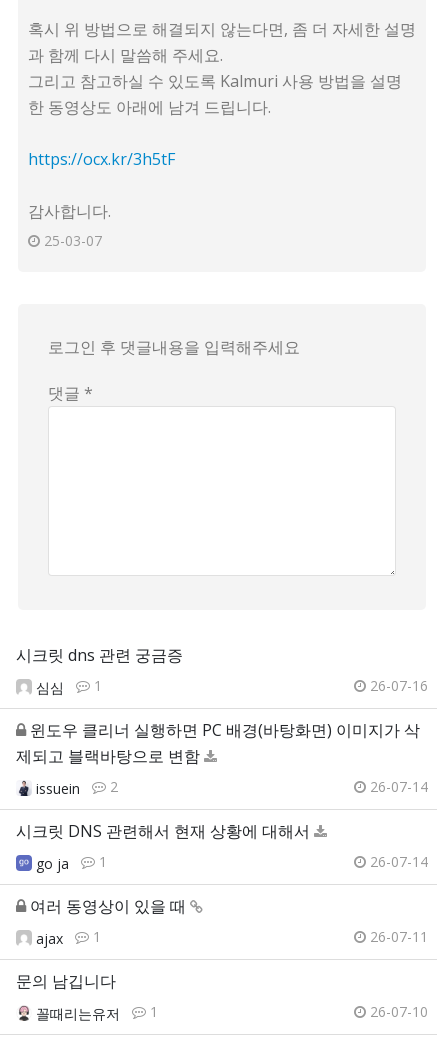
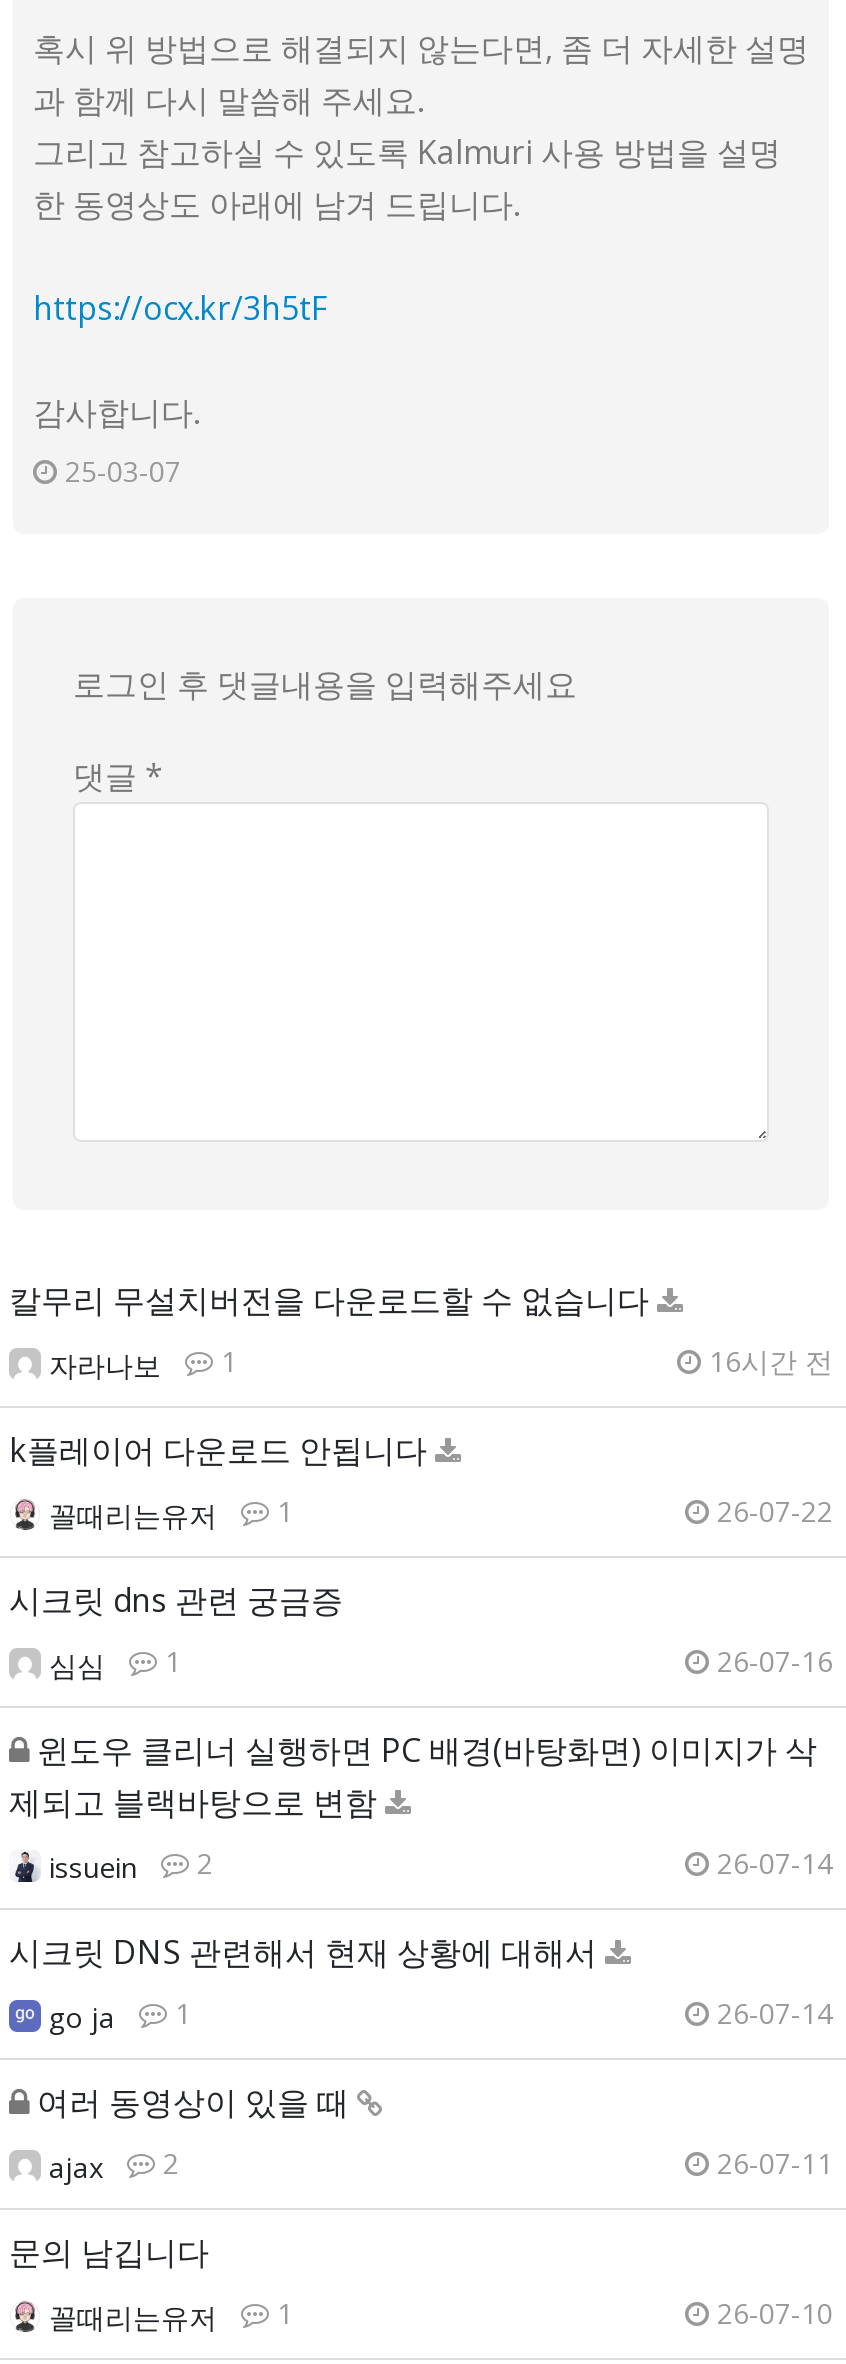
none -> [9,1279,833,1533] 칼무리 무설치버전을 다운로드할 수 없습니다 | 자라나보 | 1 | 16시간 전 | k플레이어 다운로드 안됩니다 | 꼴때리는유저 | 1 | 26-07-22
[36,927,101,948] ajax 1 -> [49,2145,179,2185] ajax 2

